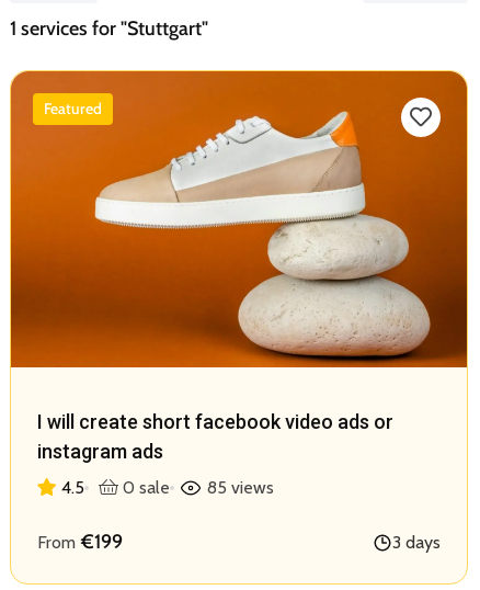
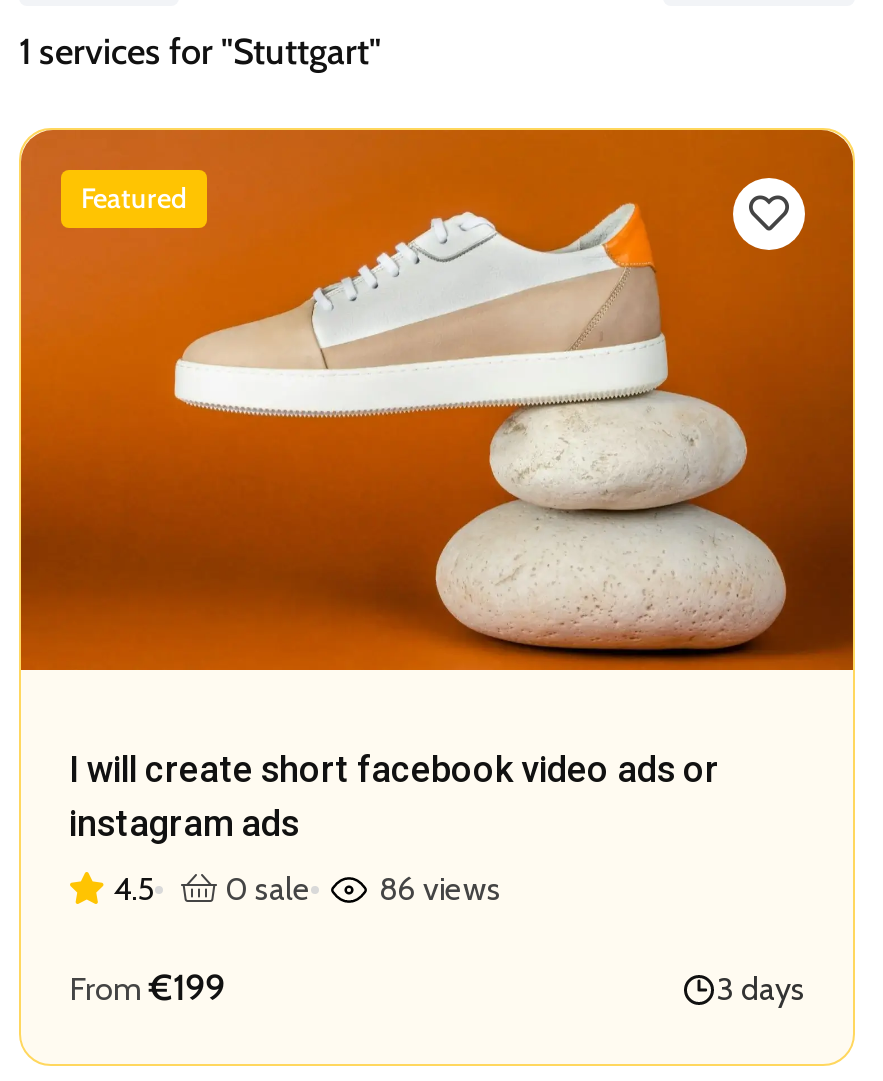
[207,477,274,498] 85 views -> [379,871,501,909] 86 views

